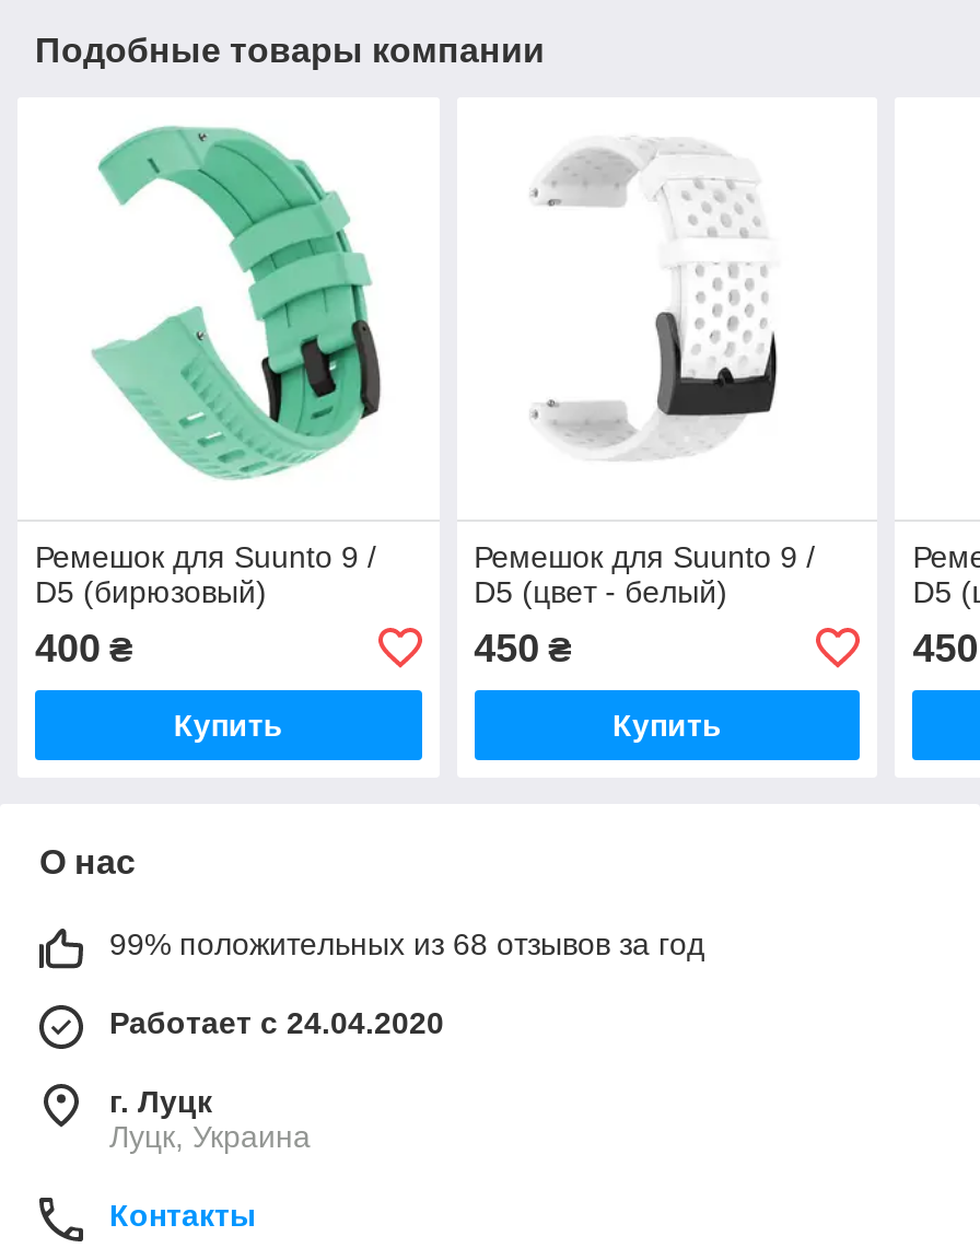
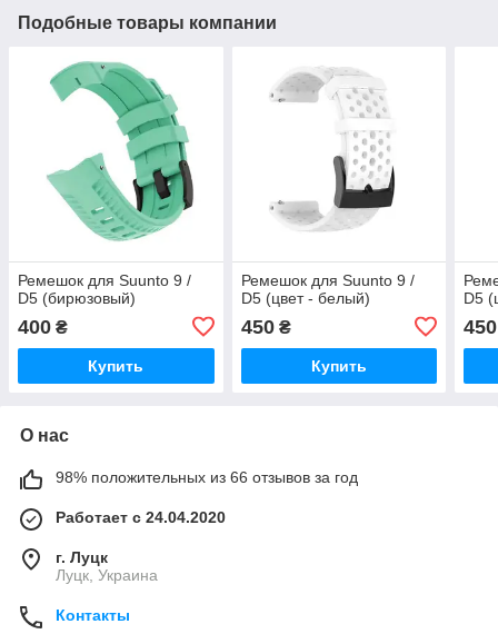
[109,926,704,961] 99% положительных из 68 отзывов за год -> [56,468,358,486] 98% положительных из 66 отзывов за год

